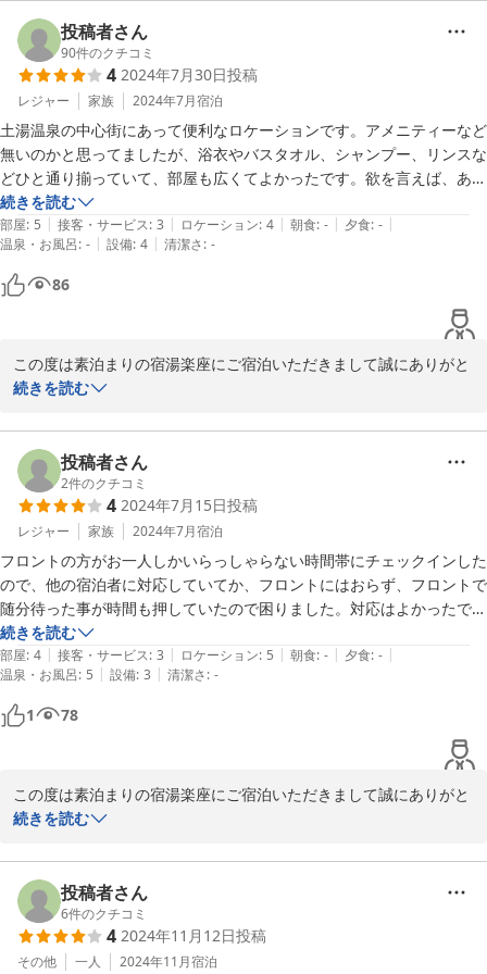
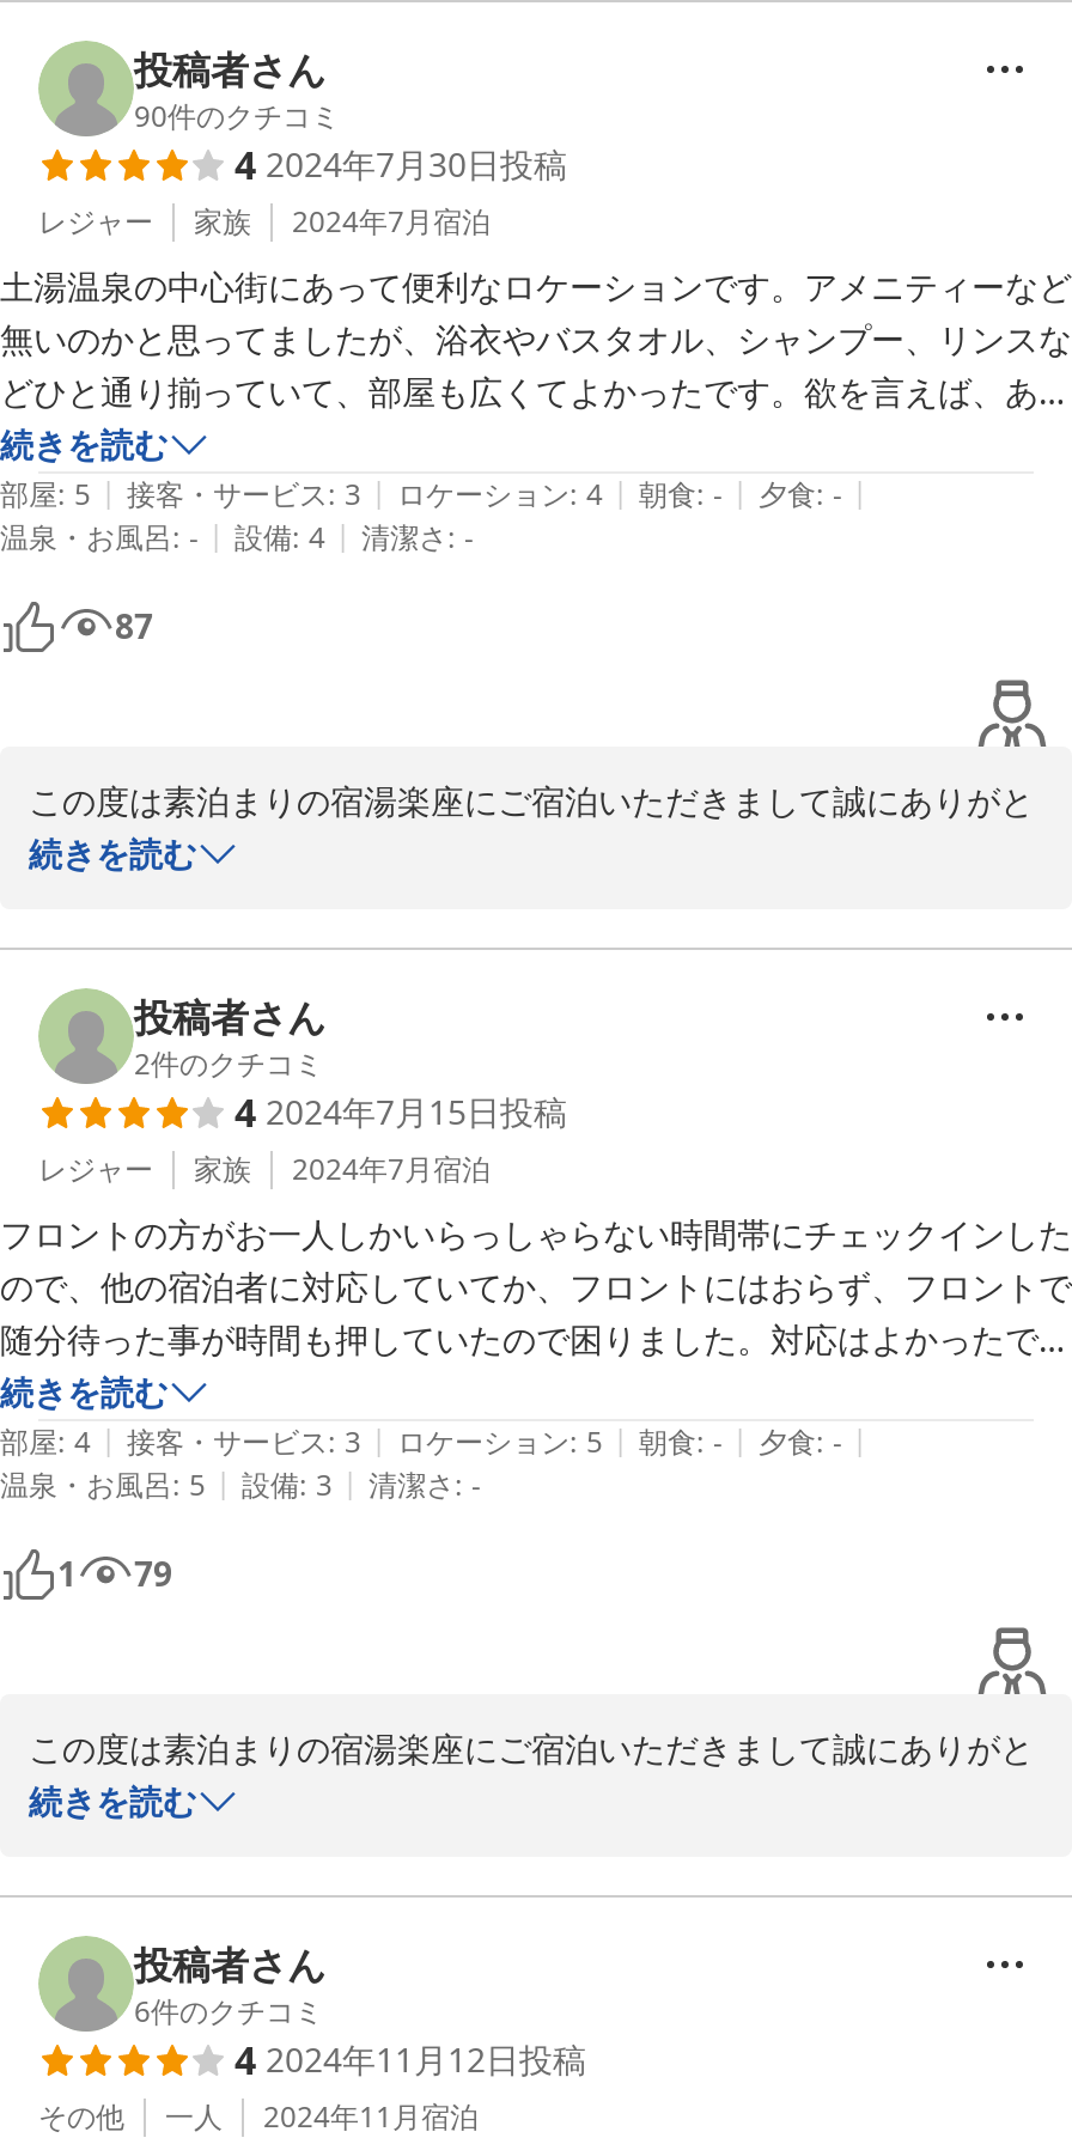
[52,274,70,295] 86 -> [115,603,153,648] 87
[26,704,78,725] 1 78 -> [57,1551,172,1596] 1 79

